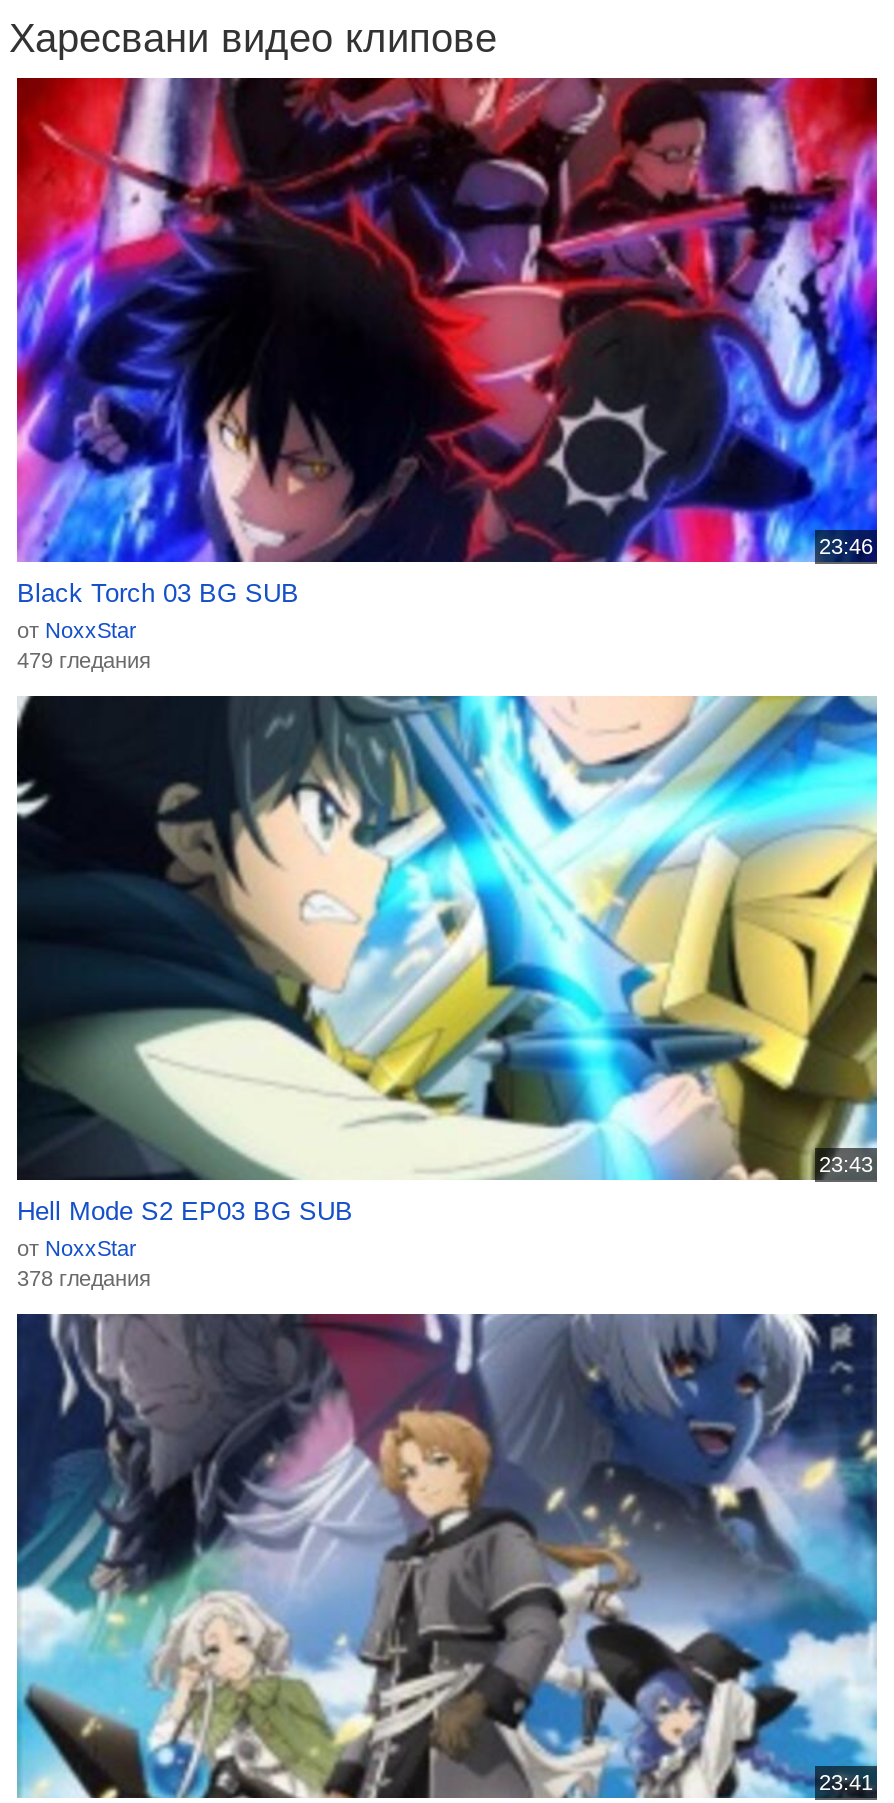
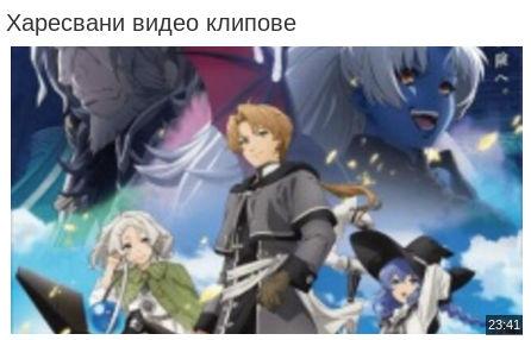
[15,76,879,672] [image] | 23:46 | Black Torch 03 BG SUB | от NoxxStar | 479 гледания -> none
[15,694,879,1290] [image] | 23:43 | Hell Mode S2 EP03 BG SUB | от NoxxStar | 378 гледания -> none

